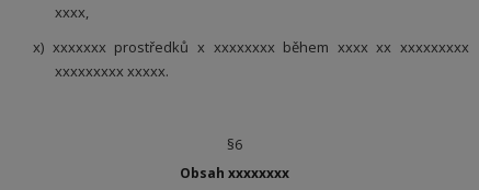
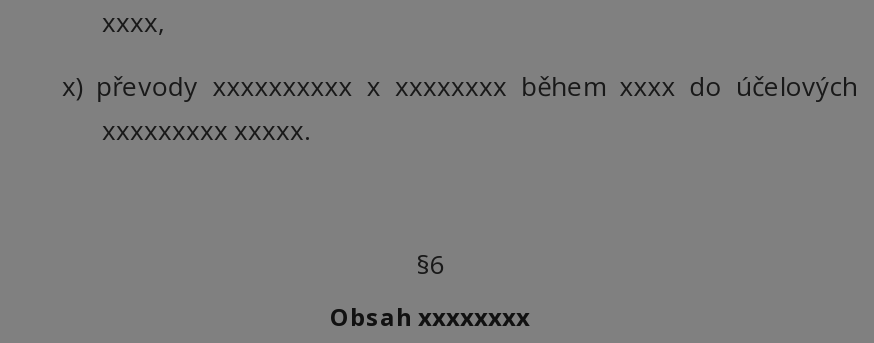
[33,37,469,57] x) xxxxxxx prostředků x xxxxxxxx během xxxx xx xxxxxxxxx -> [62,68,858,104] x) převody xxxxxxxxxx x xxxxxxxx během xxxx do účelových

